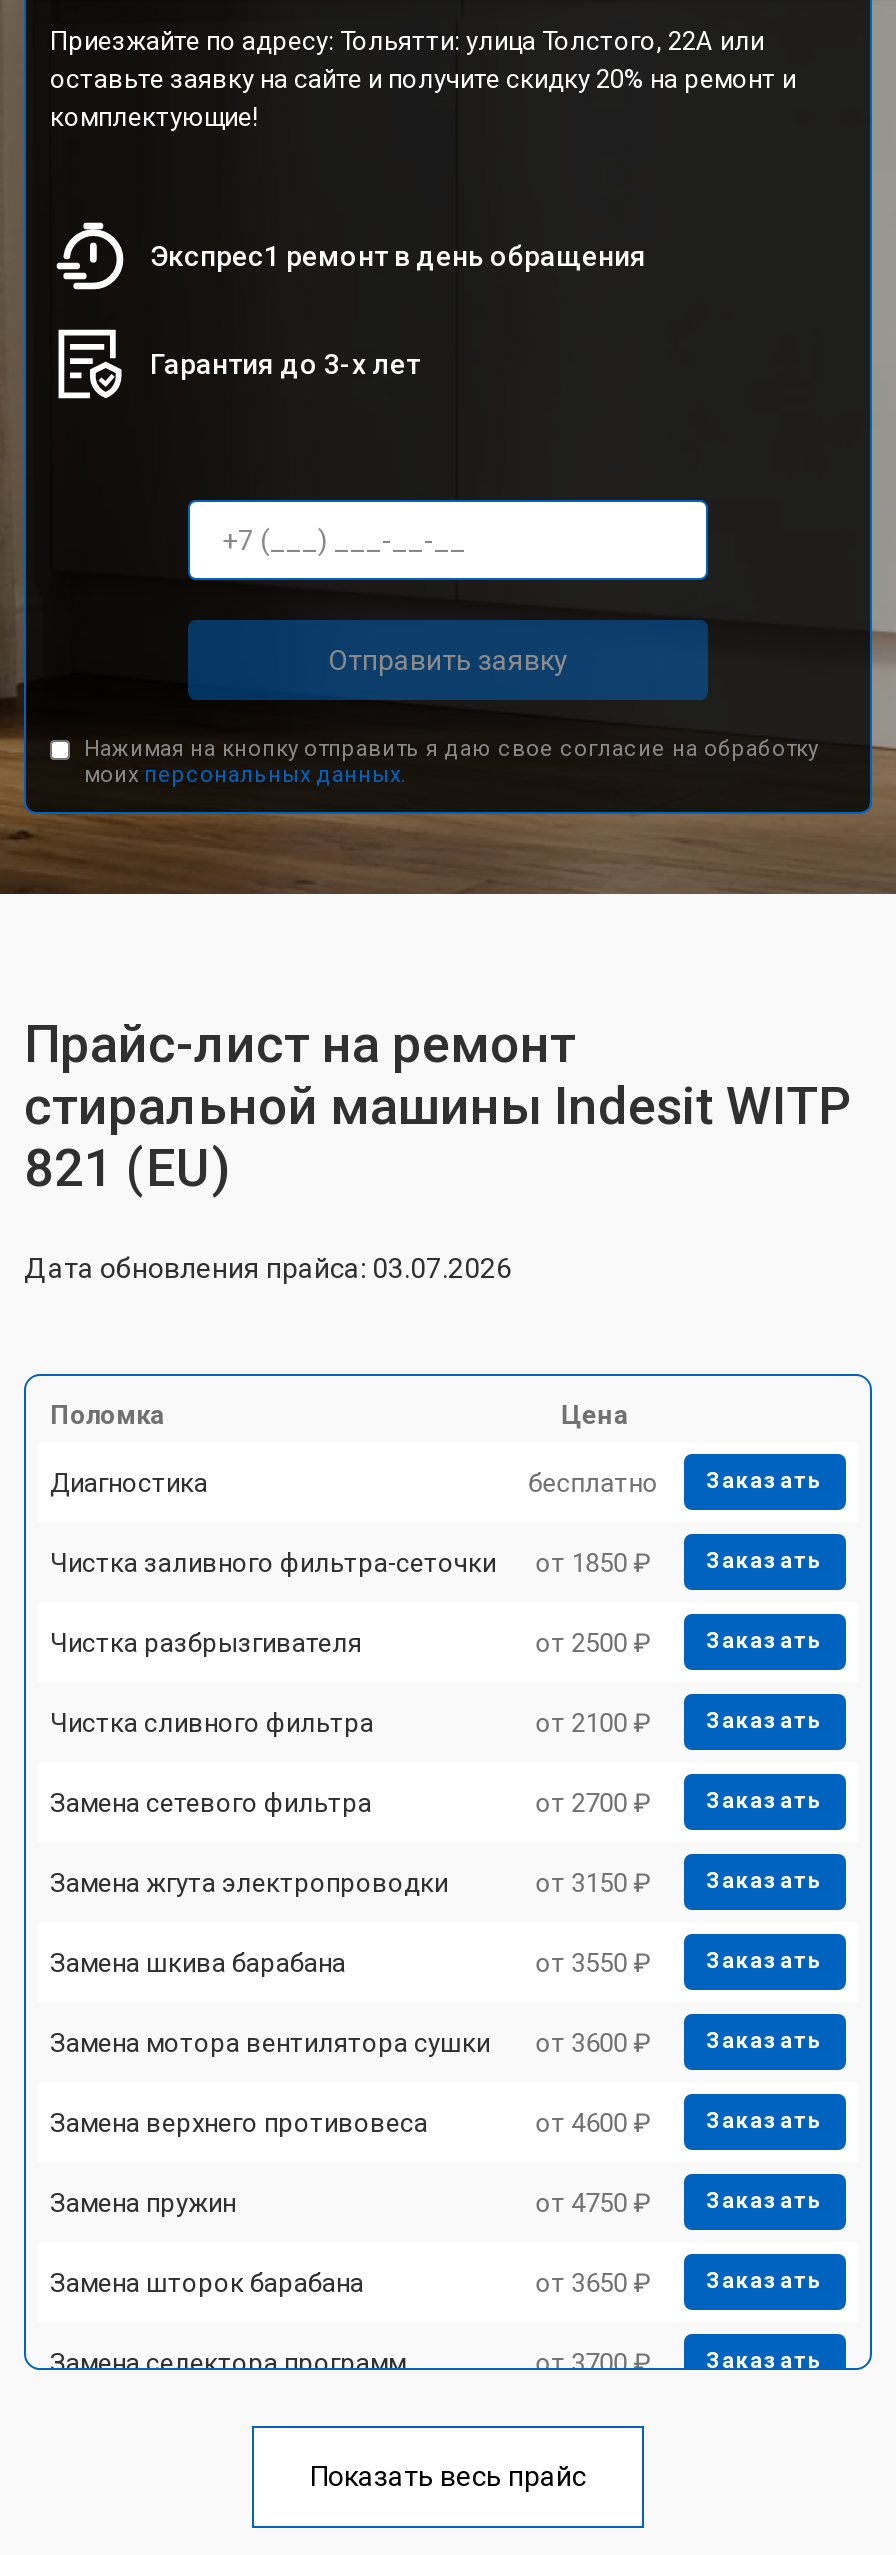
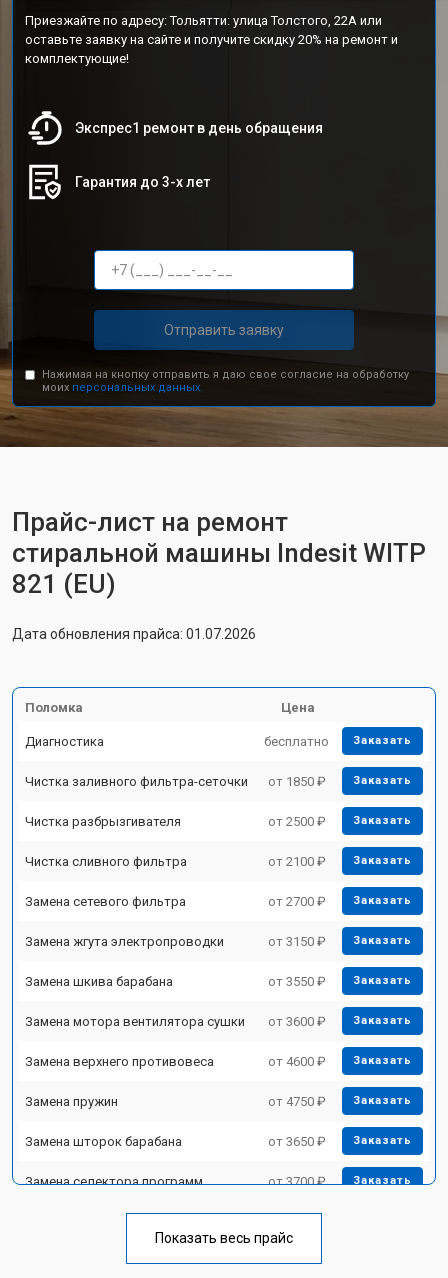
[24,1252,512,1284] Дата обновления прайса: 03.07.2026 -> [12,626,256,642] Дата обновления прайса: 01.07.2026

